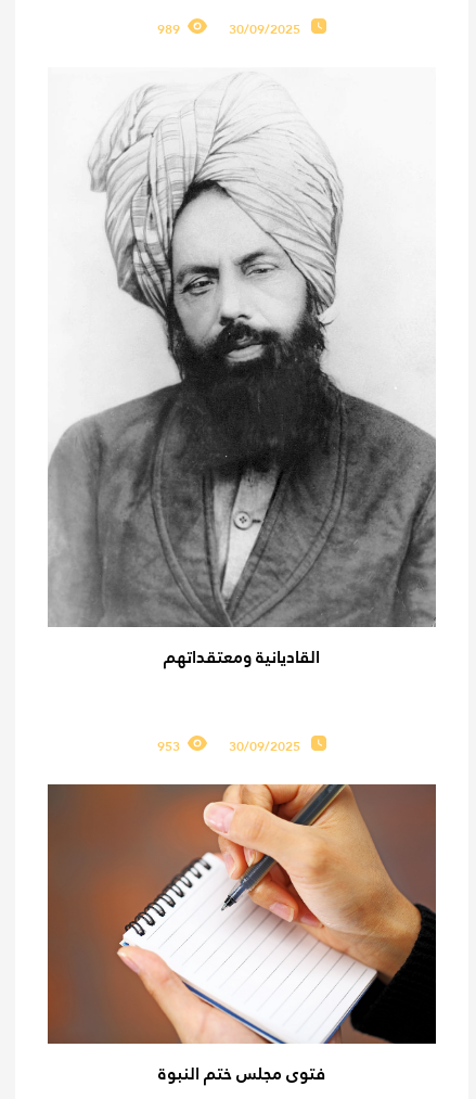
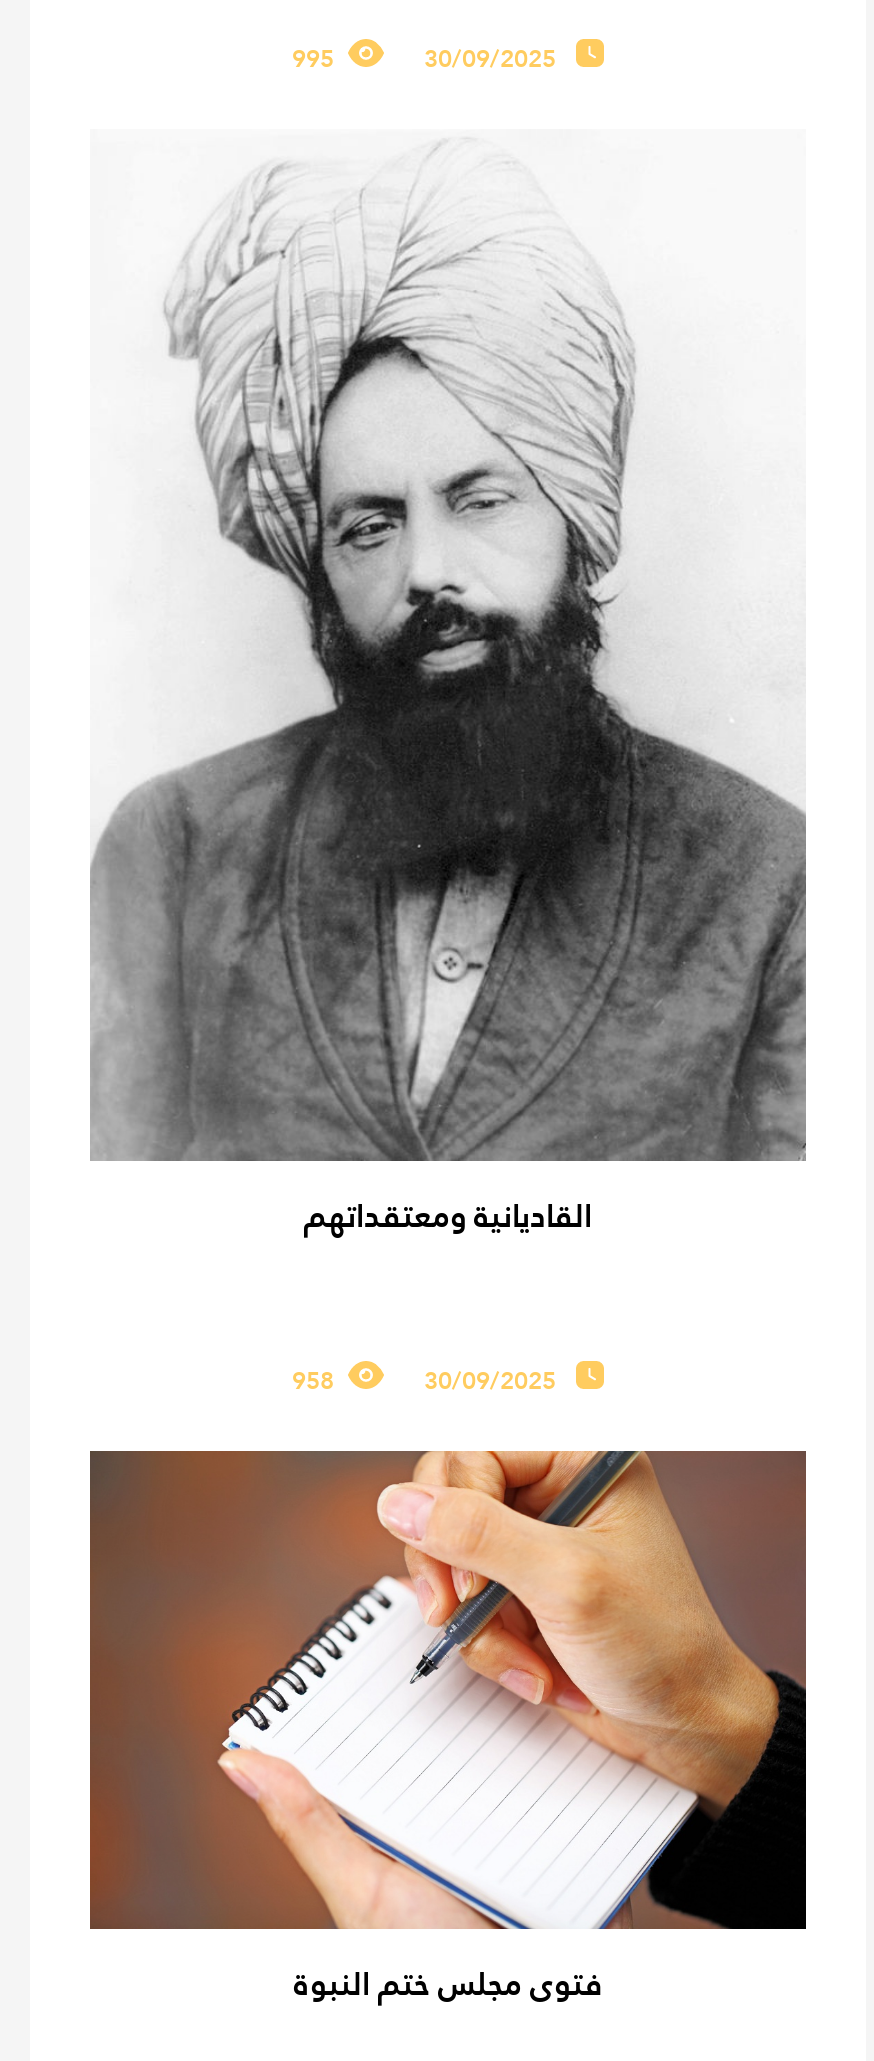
[157,17,180,41] 989 -> [292,37,334,81] 995
[157,735,180,759] 953 -> [292,1360,334,1404] 958

